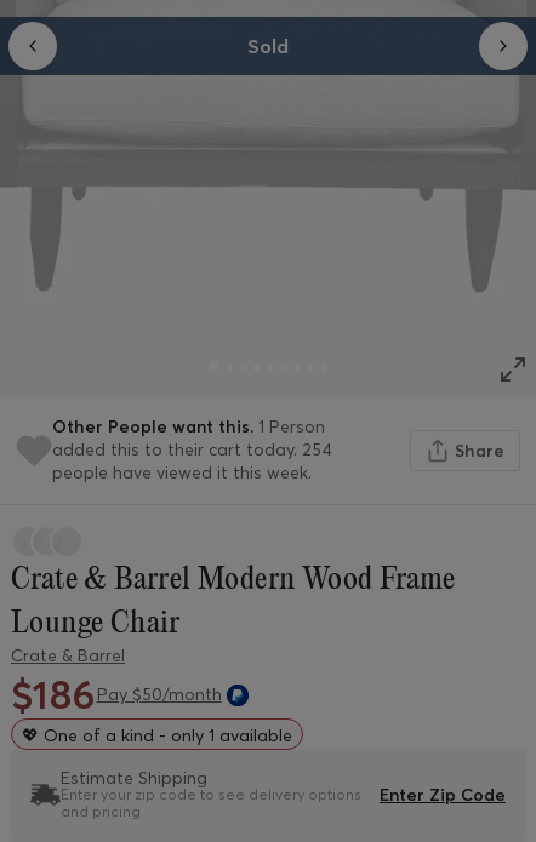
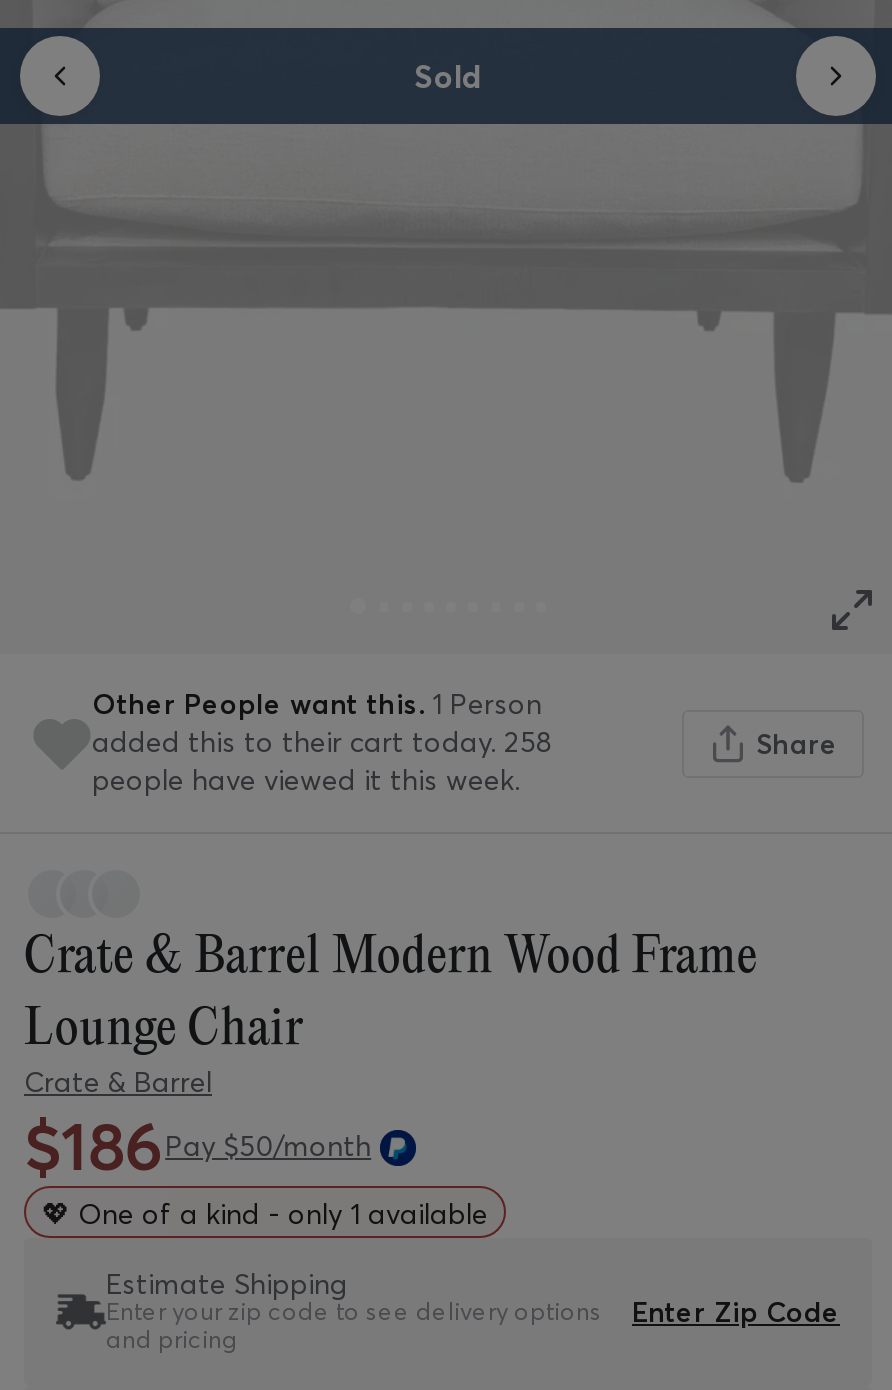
[52,439,332,461] added this to their cart today. 254 -> [92,725,554,761] added this to their cart today. 258

